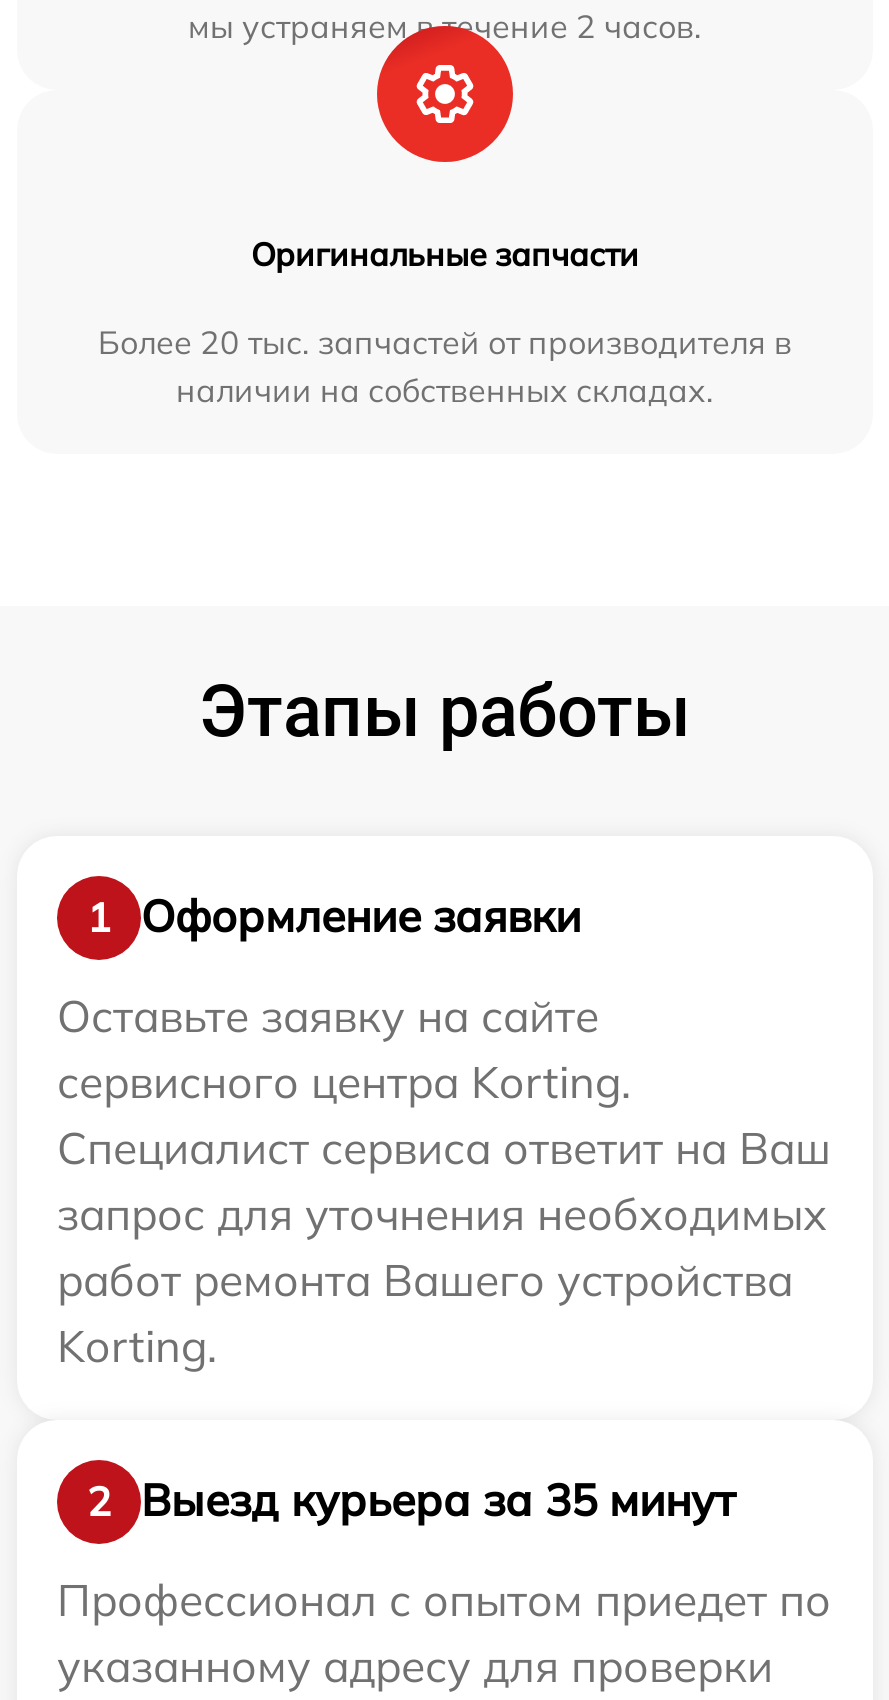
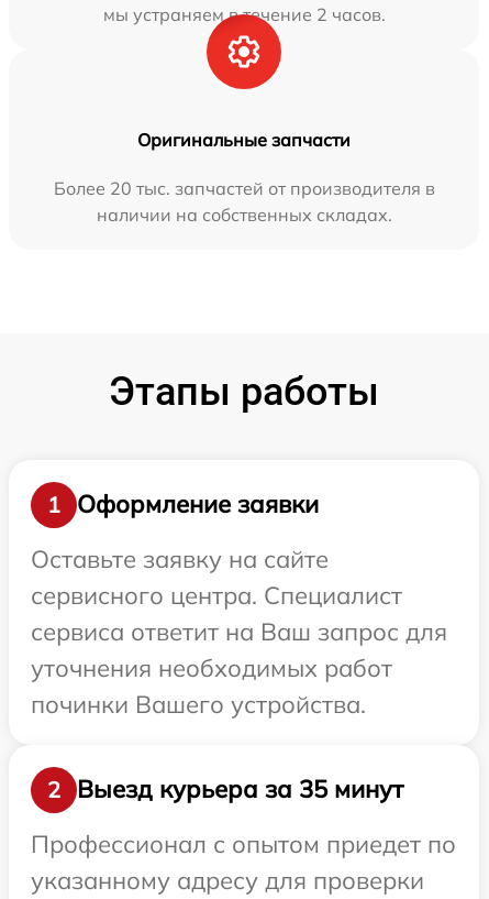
[57,1054,831,1374] сервисного центра Korting. | Специалист сервиса ответит на Ваш | запрос для уточнения необходимых | работ ремонта Вашего устройства | Korting. -> [31,580,447,719] сервисного центра. Специалист | сервиса ответит на Ваш запрос для | уточнения необходимых работ | починки Вашего устройства.

